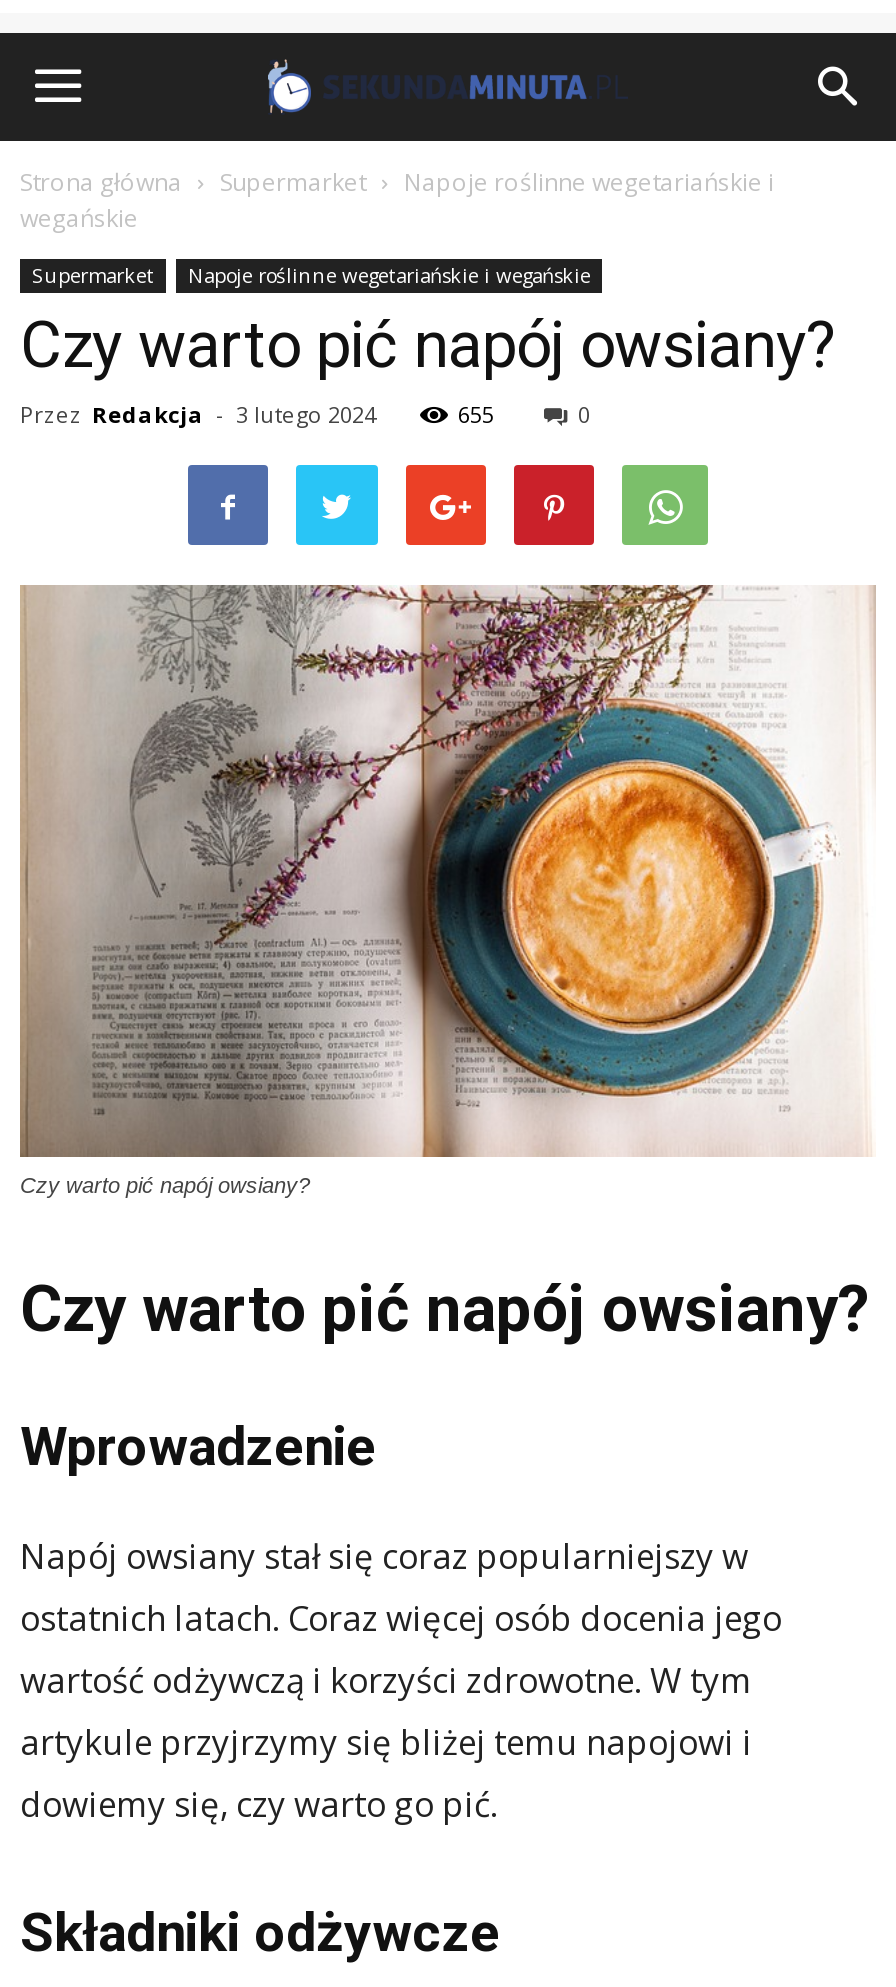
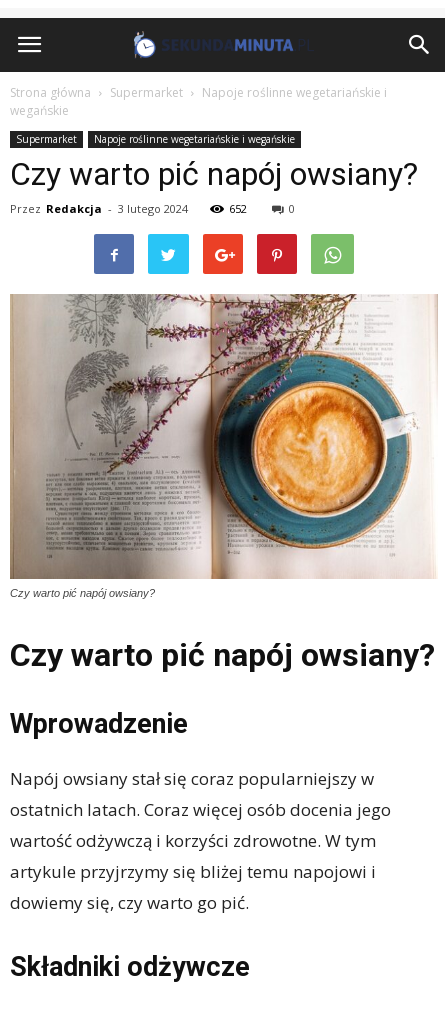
[458,399,494,429] 655 -> [229,201,247,216] 652

